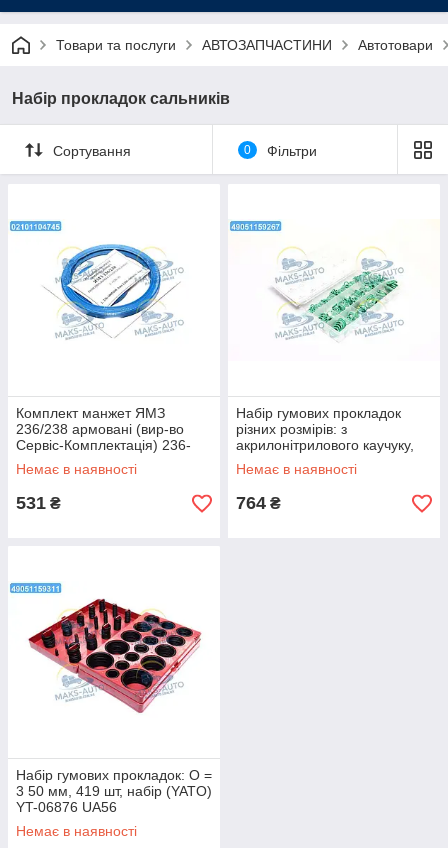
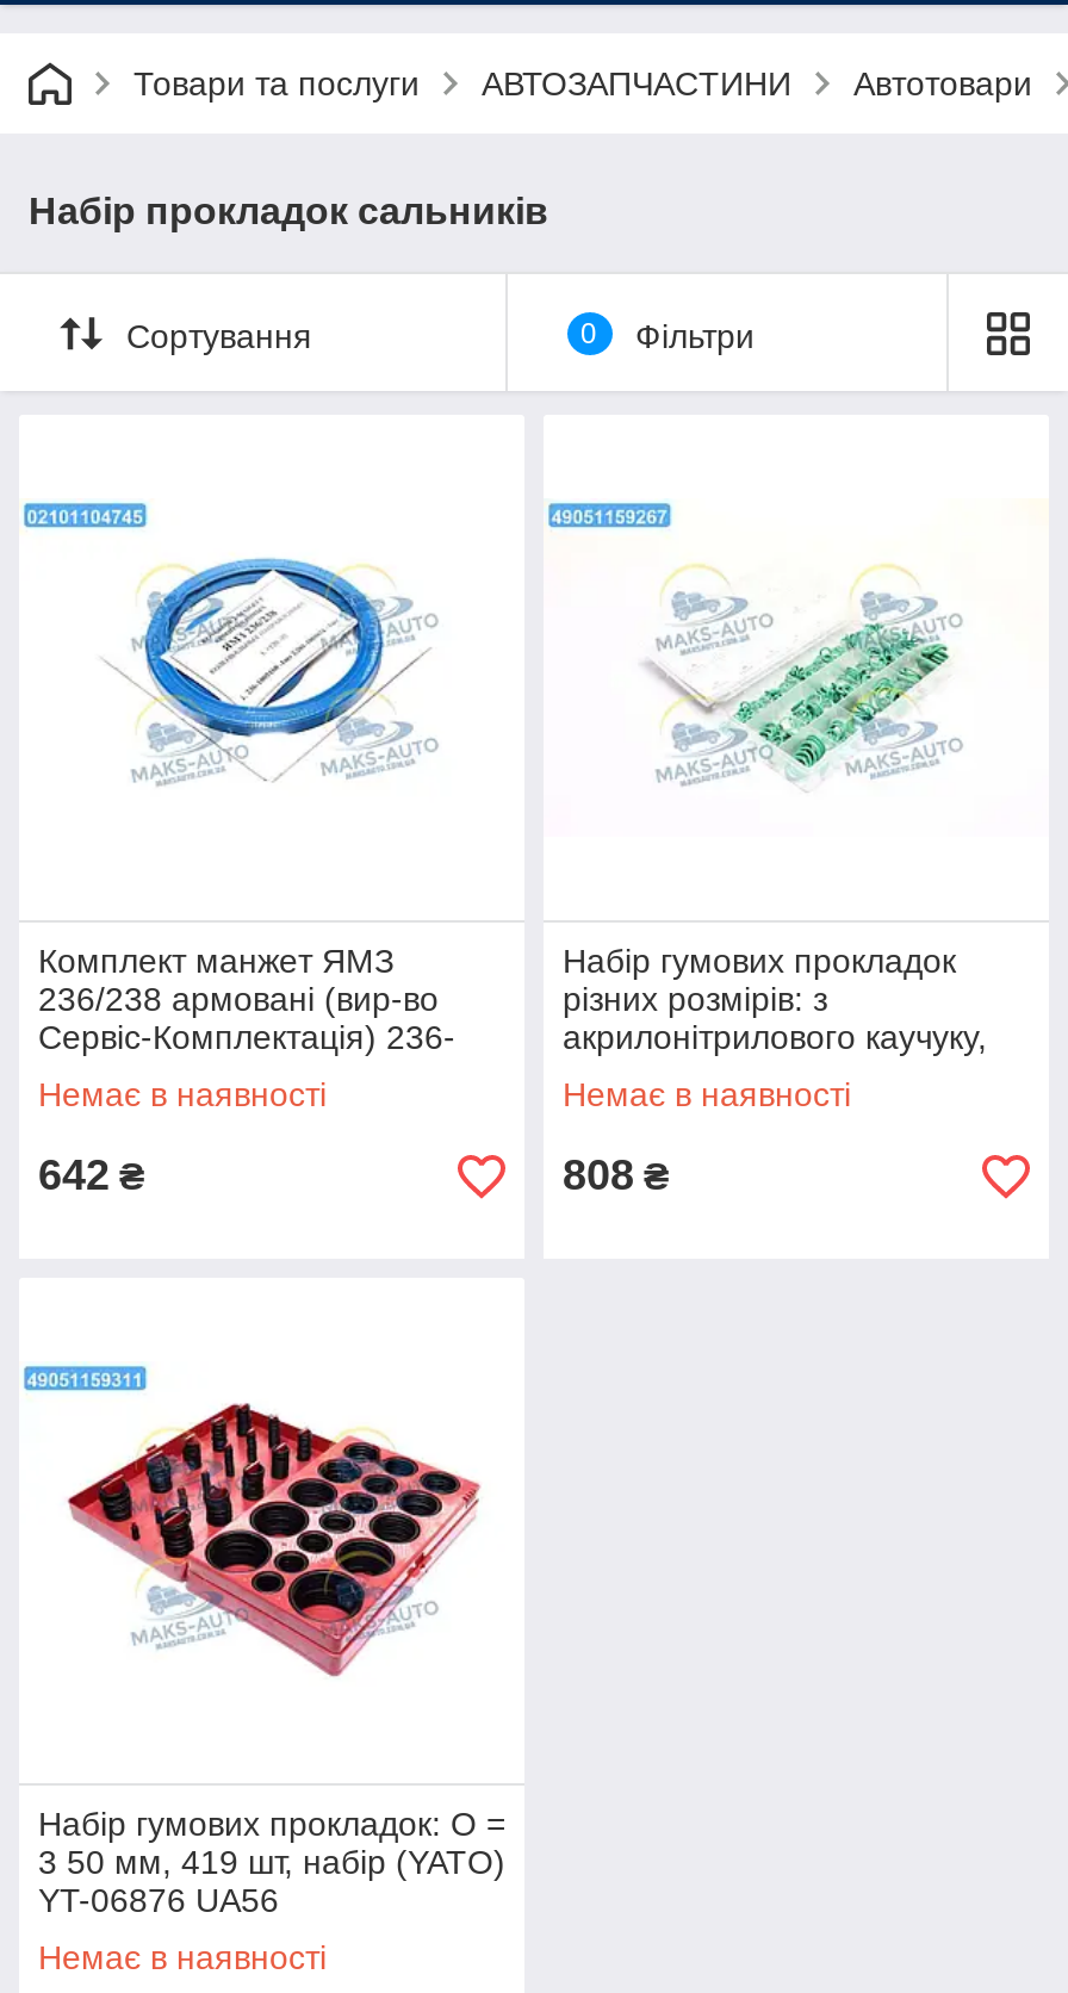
[16,493,61,513] 531 ₴ -> [38,1151,145,1199] 642 ₴
[236,493,281,513] 764 ₴ -> [563,1151,670,1199] 808 ₴

